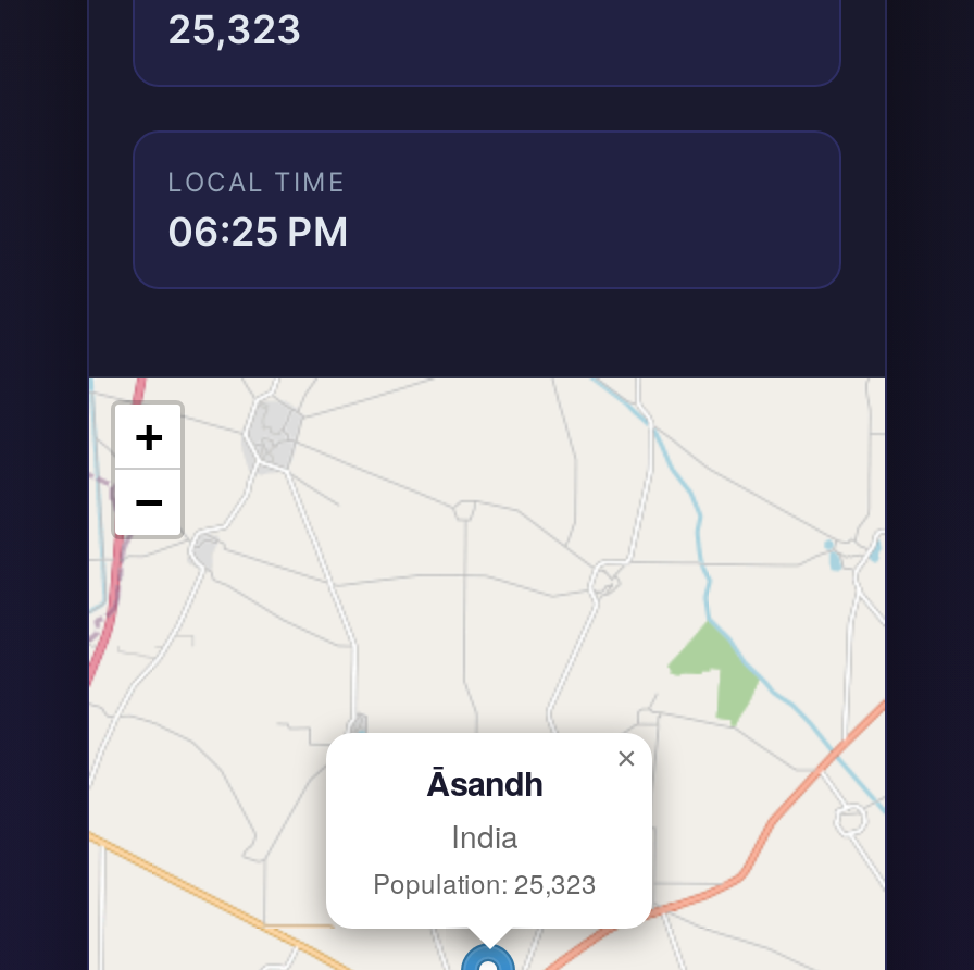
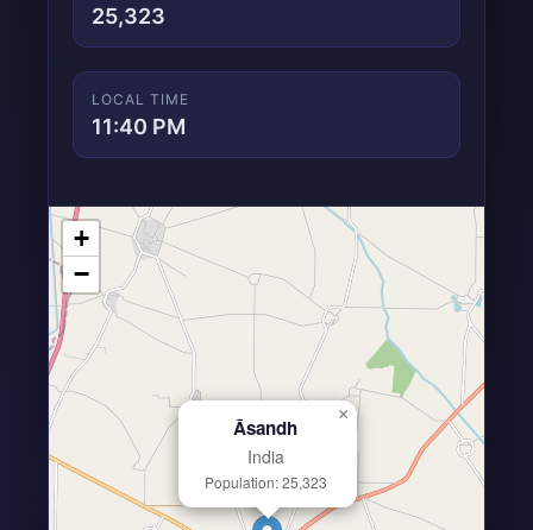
[167,209,348,254] 06:25 PM -> [92,114,186,139] 11:40 PM

